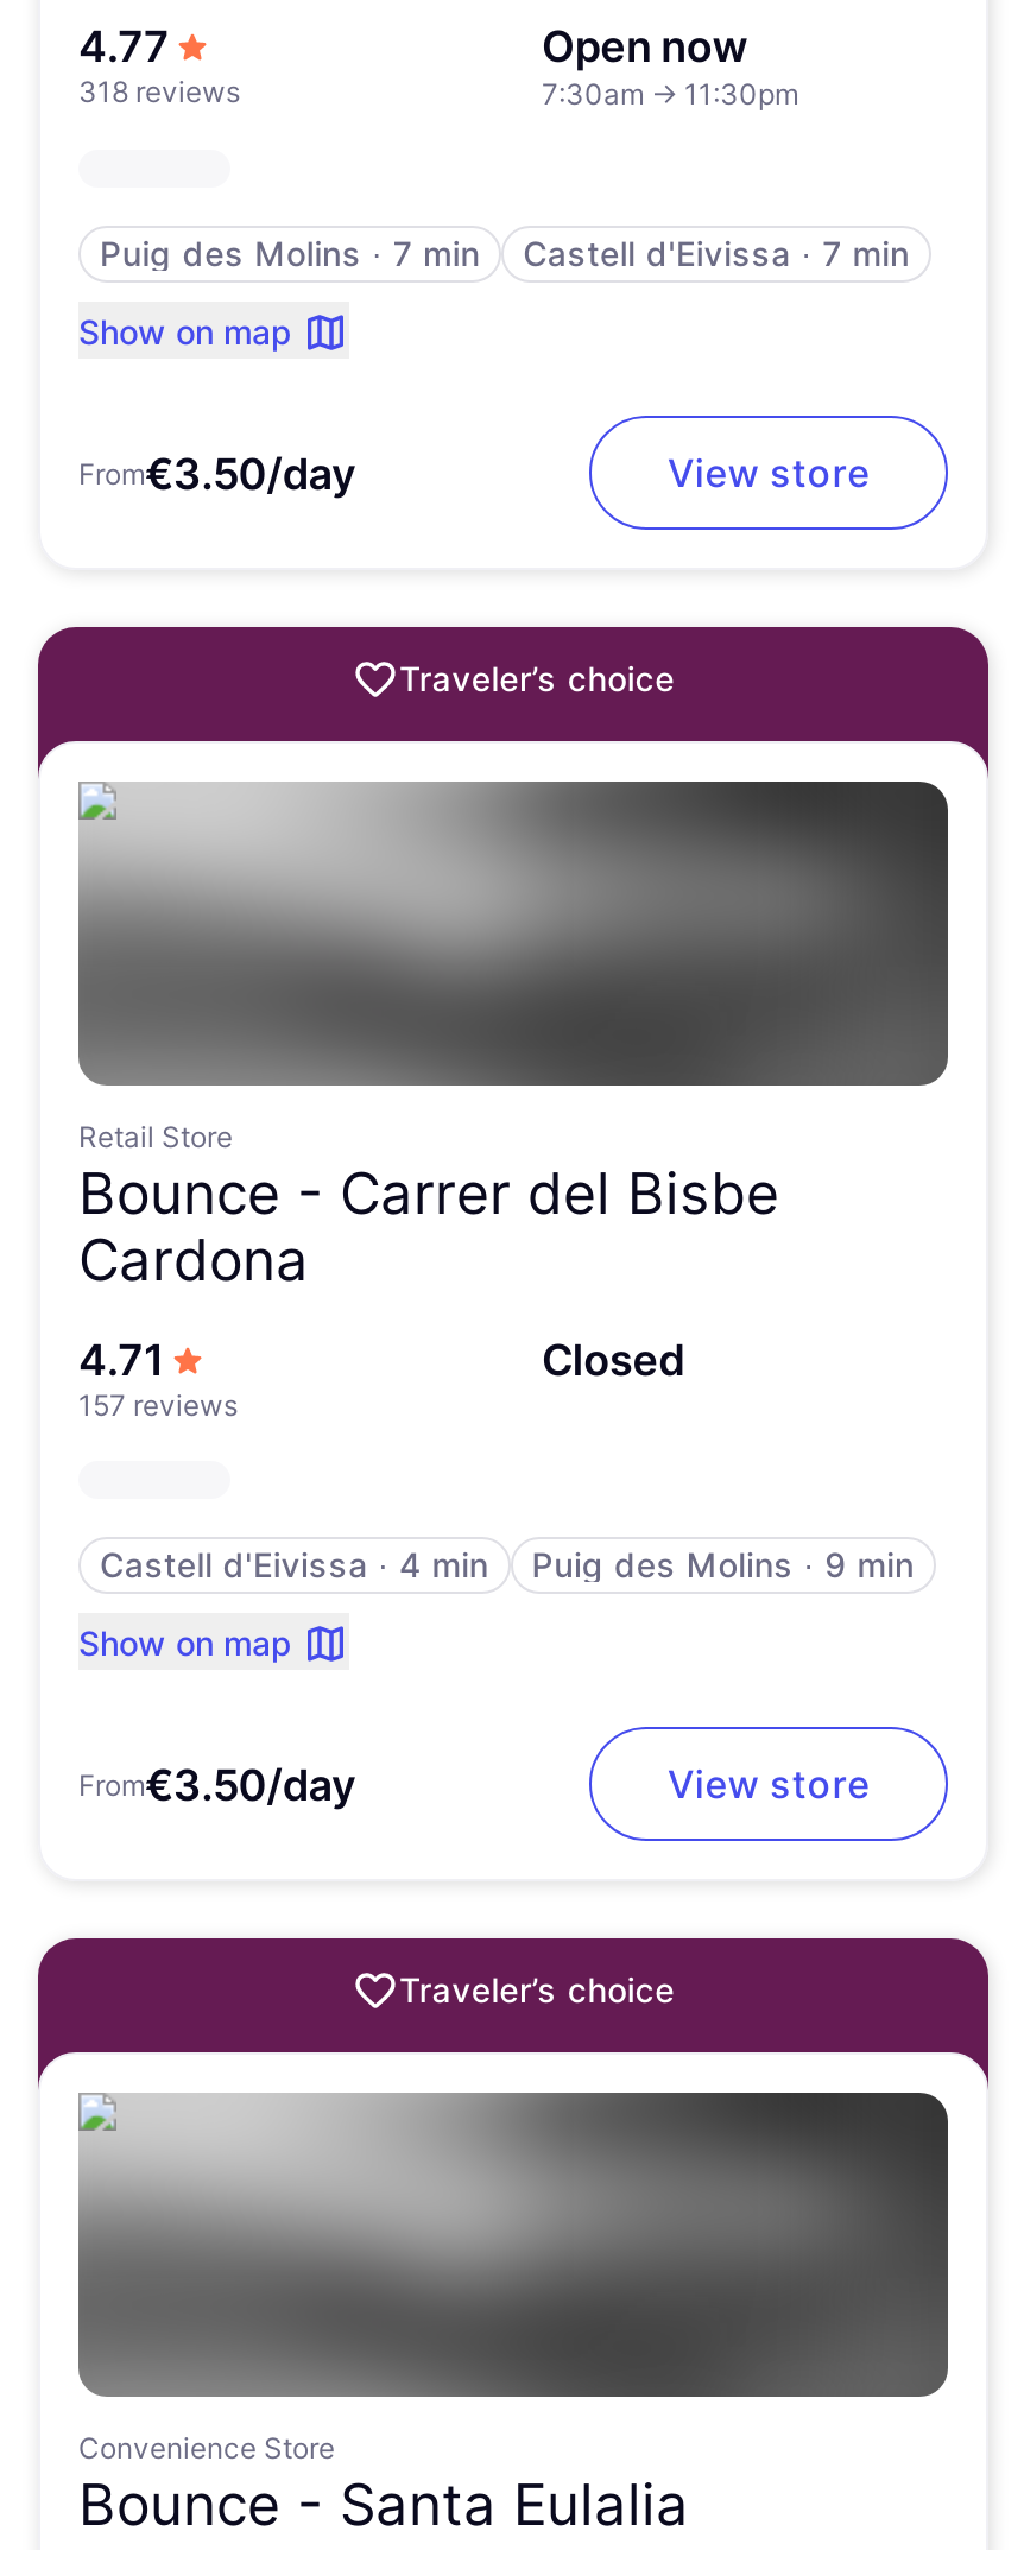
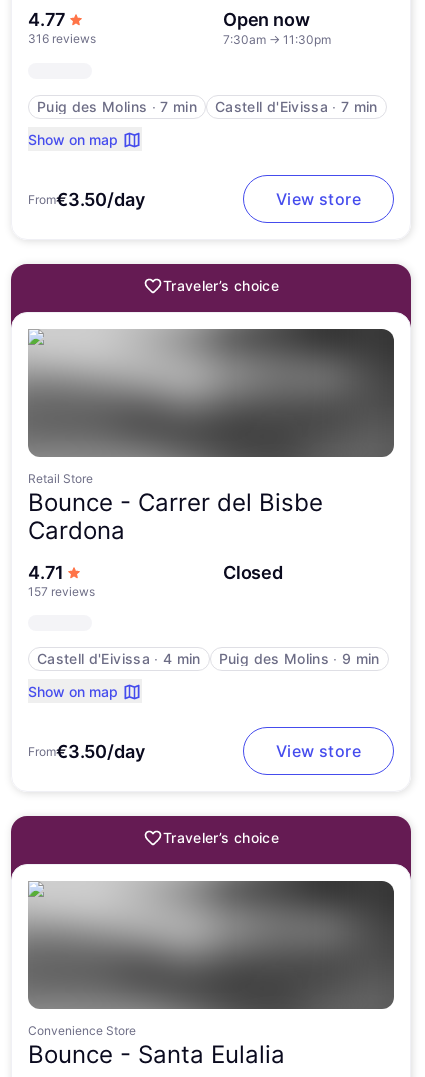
[78,74,240,109] 318 reviews -> [28,31,96,46] 316 reviews

